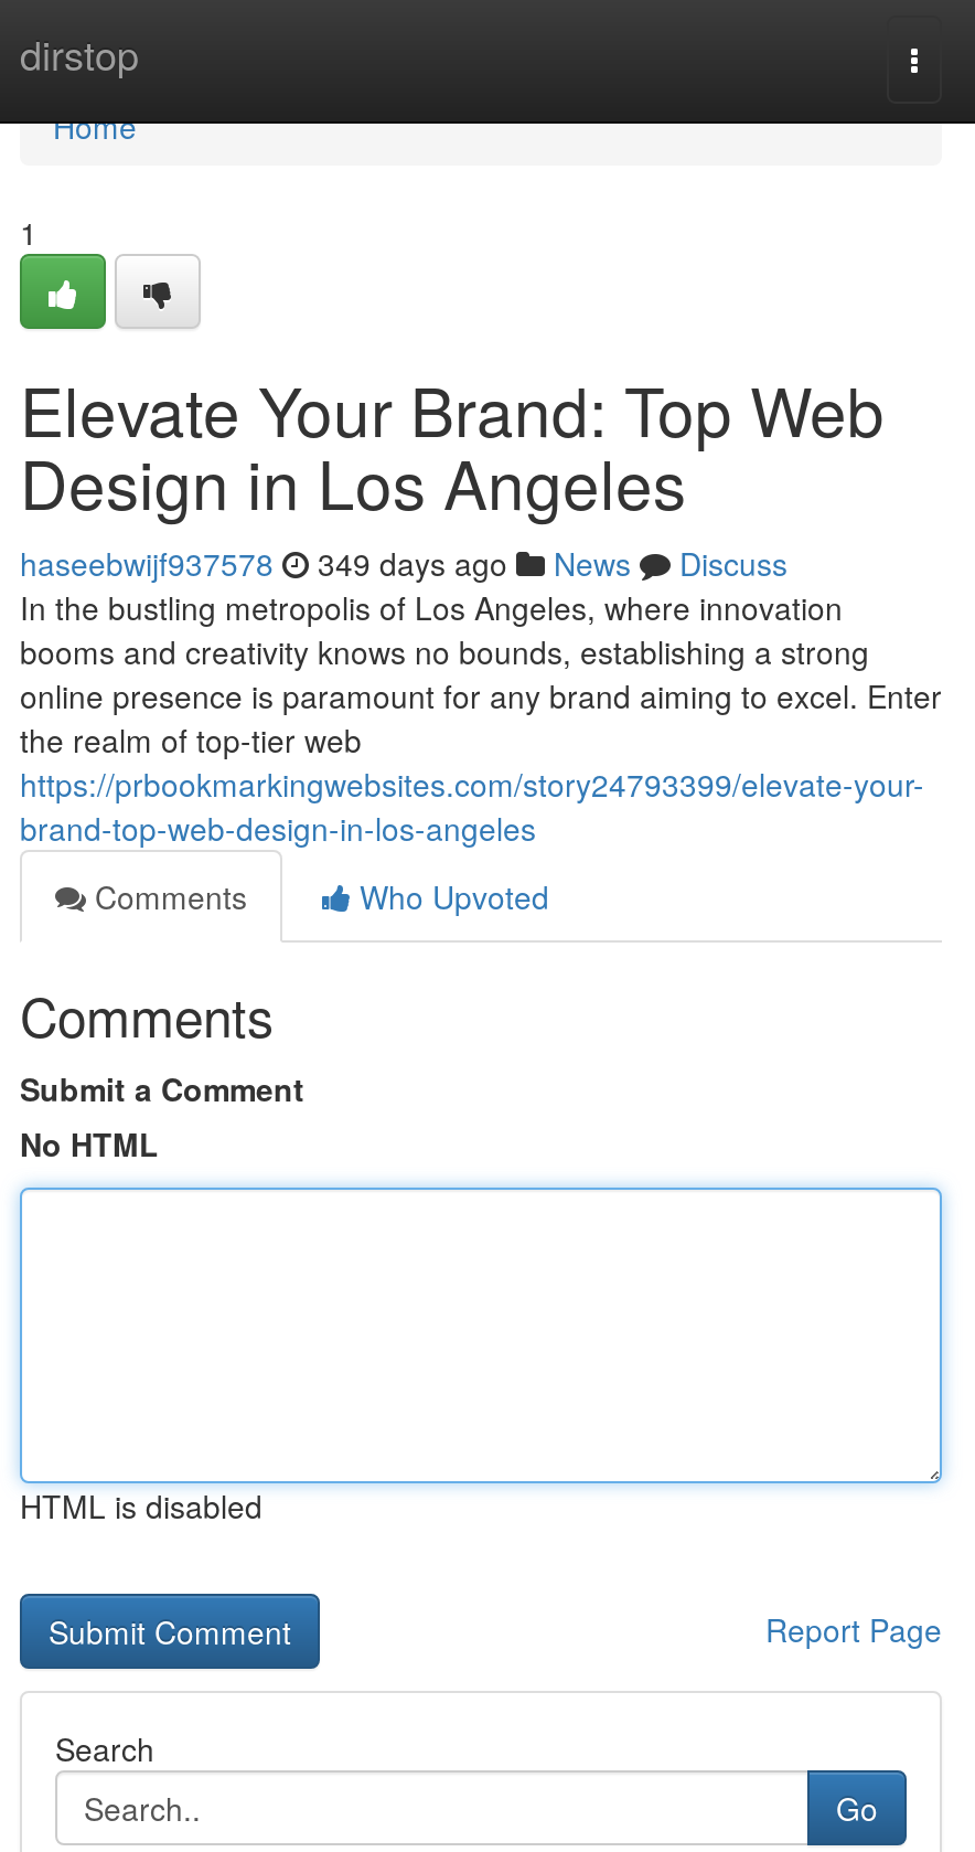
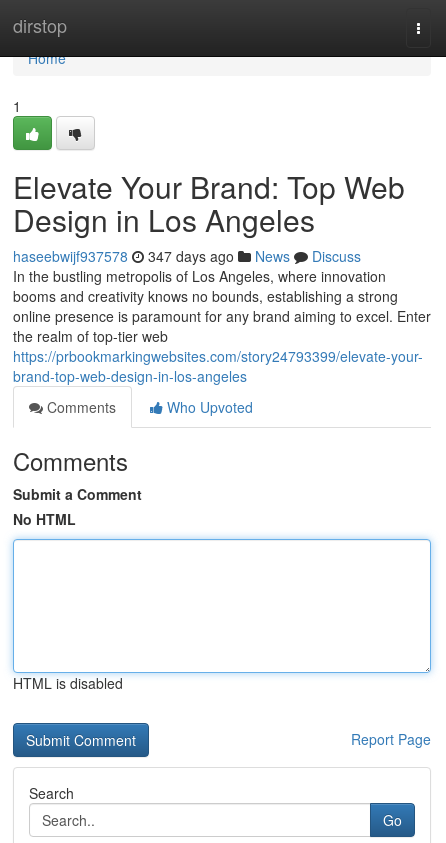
[20,541,787,585] haseebwijf937578 349 days ago News Discuss -> [13,246,361,266] haseebwijf937578 347 days ago News Discuss

